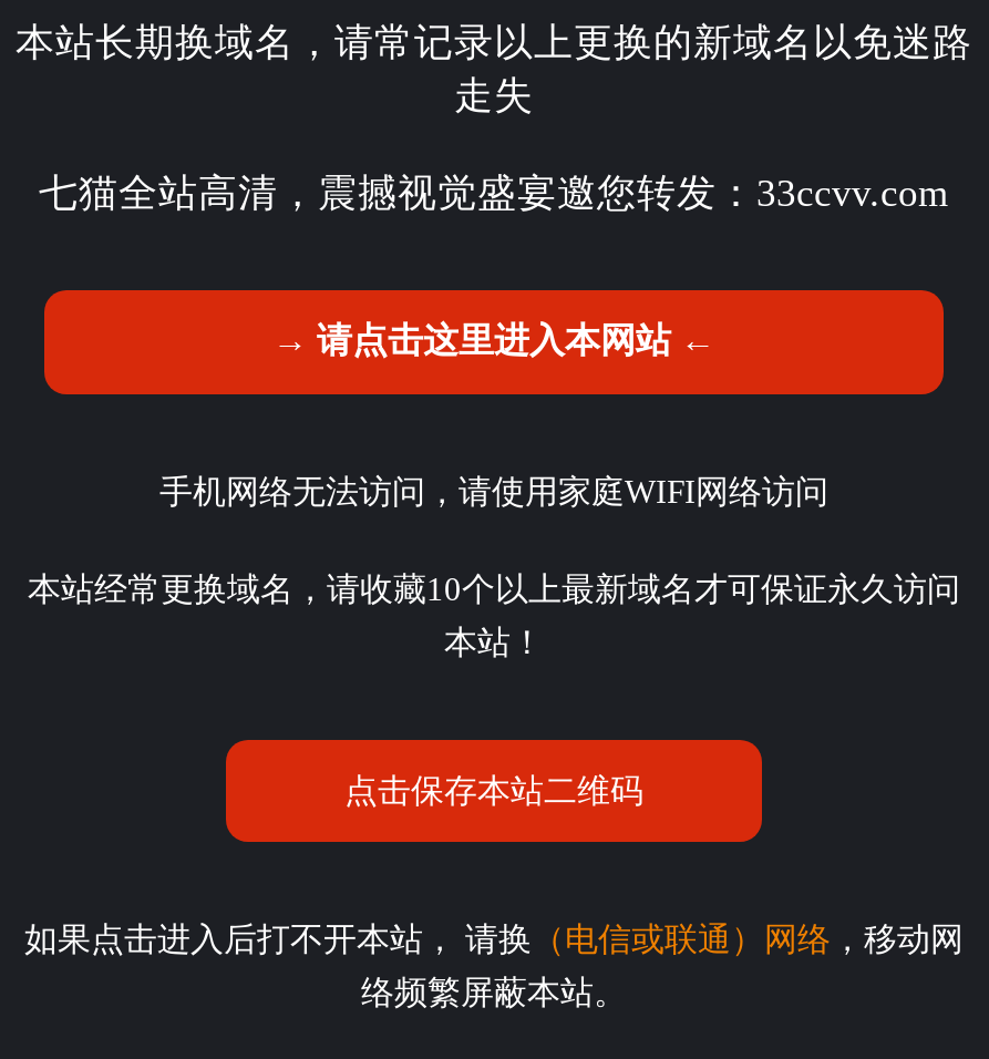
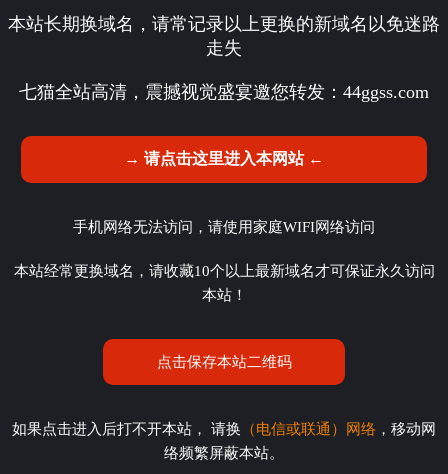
[39,171,949,216] 七猫全站高清，震撼视觉盛宴邀您转发：33ccvv.com -> [19,82,429,102] 七猫全站高清，震撼视觉盛宴邀您转发：44ggss.com

